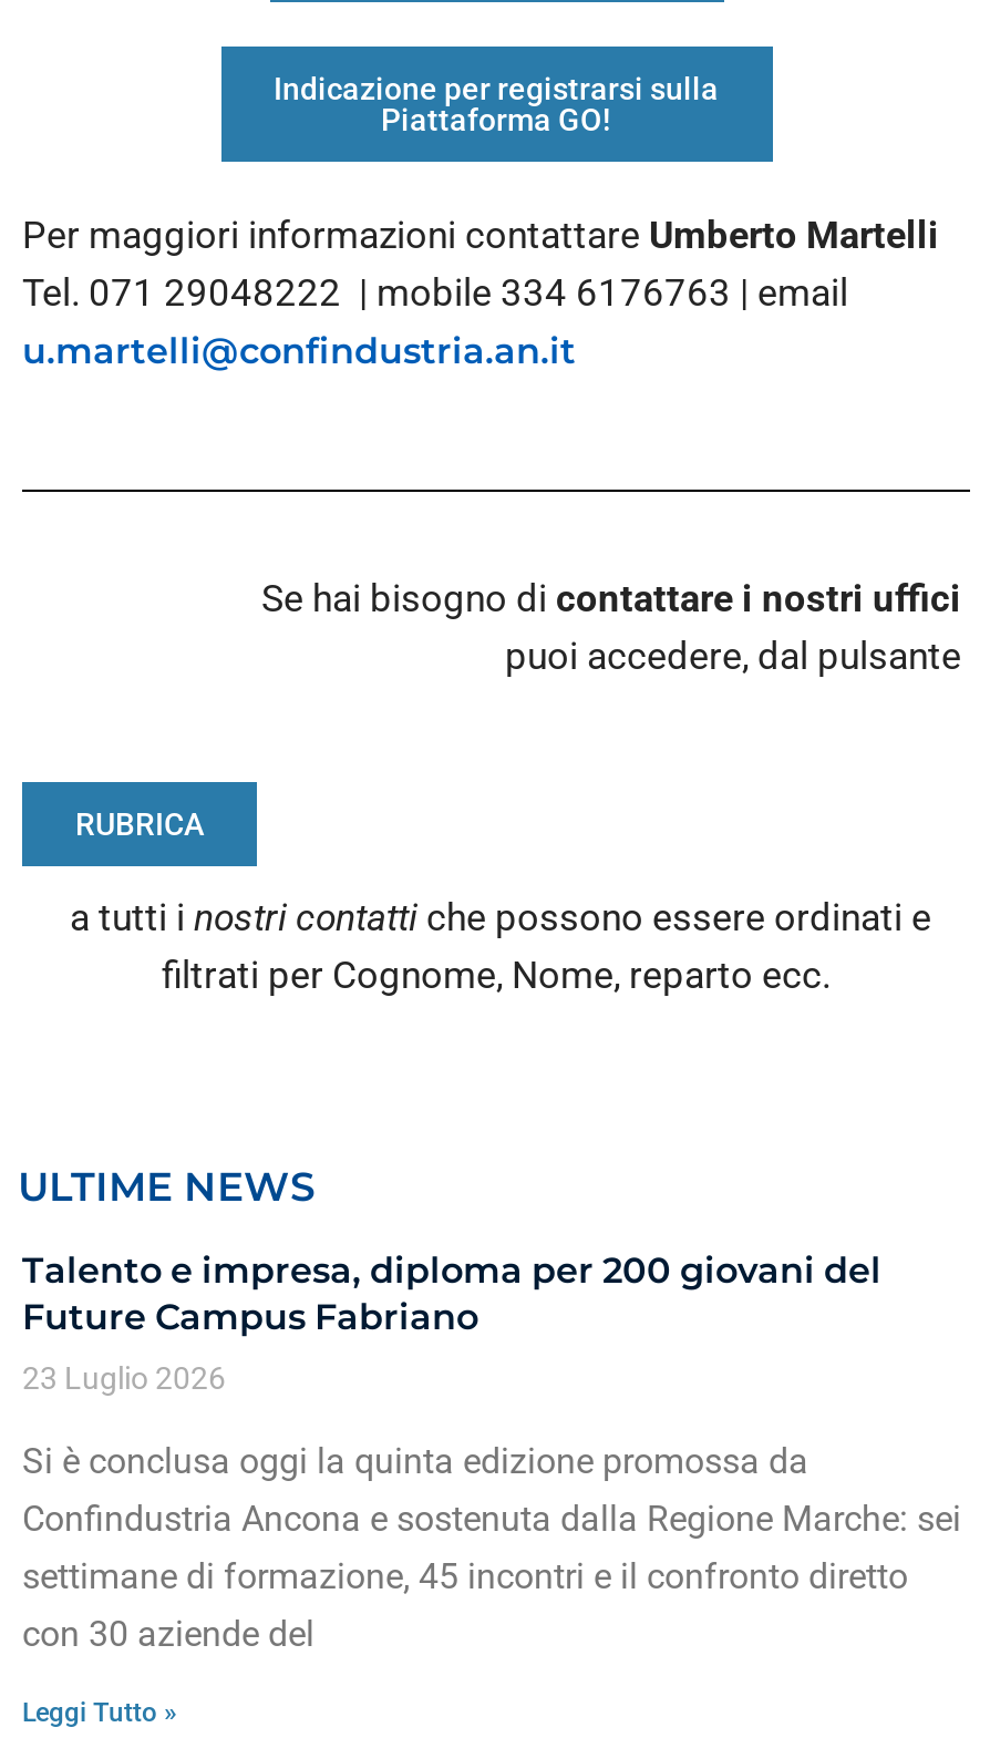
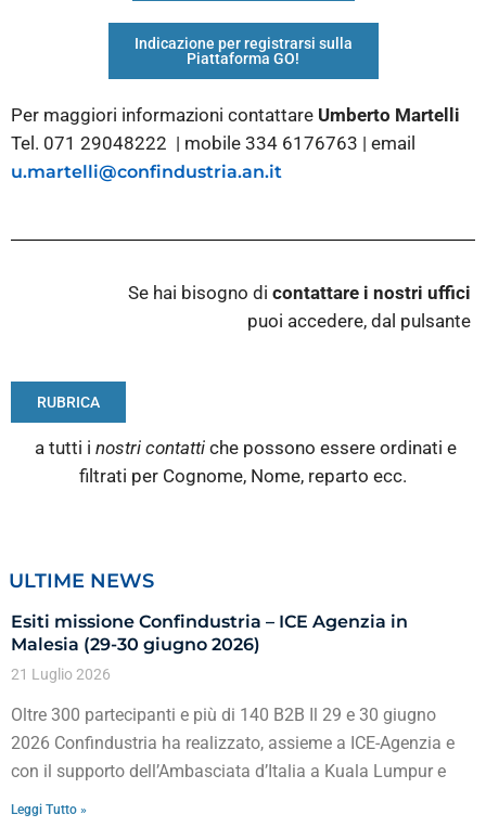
[22,1249,881,1338] Talento e impresa, diploma per 200 giovani del | Future Campus Fabriano -> [11,611,408,654] Esiti missione Confindustria – ICE Agenzia in | Malesia (29-30 giugno 2026)
[22,1360,226,1395] 23 Luglio 2026 -> [11,665,111,683] 21 Luglio 2026
[22,1440,961,1655] Si è conclusa oggi la quinta edizione promossa da | Confindustria Ancona e sostenuta dalla Regione Marche: sei | settimane di formazione, 45 incontri e il confronto diretto | con 30 aziende del -> [11,704,455,781] Oltre 300 partecipanti e più di 140 B2B Il 29 e 30 giugno | 2026 Confindustria ha realizzato, assieme a ICE-Agenzia e | con il supporto dell’Ambasciata d’Italia a Kuala Lumpur e

